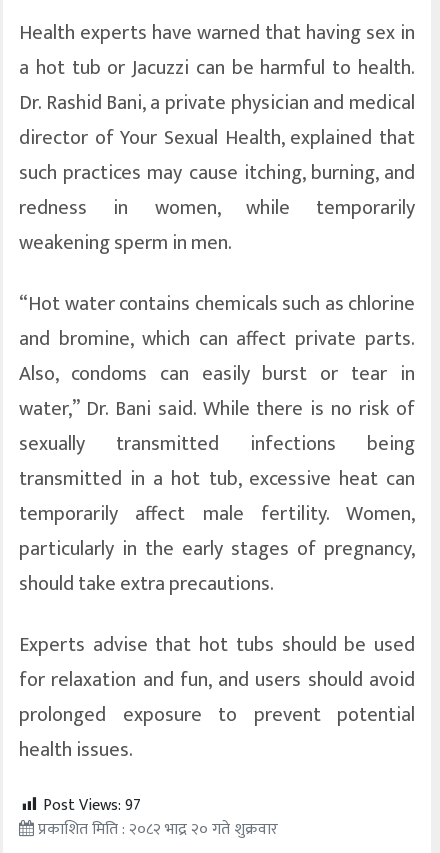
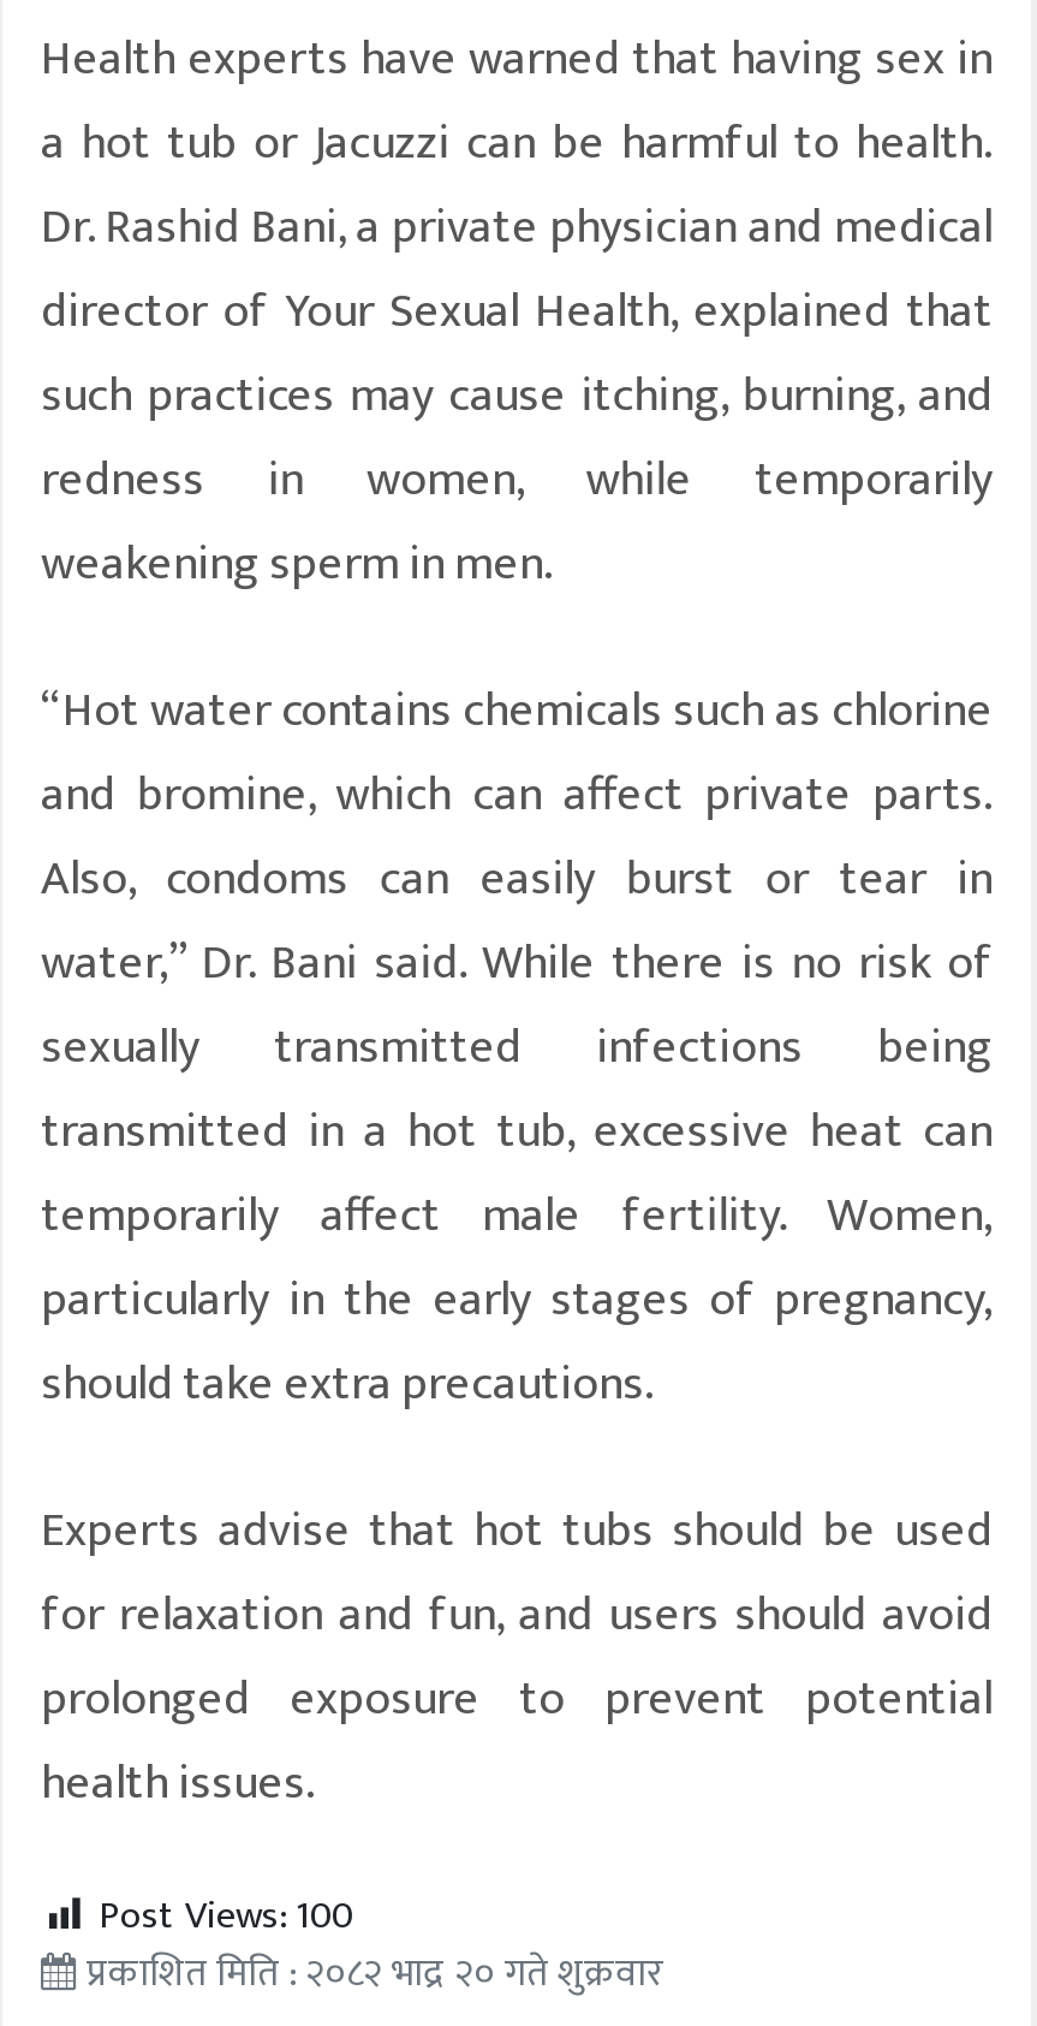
[43,792,141,819] Post Views: 97 -> [99,1884,353,1949] Post Views: 100

